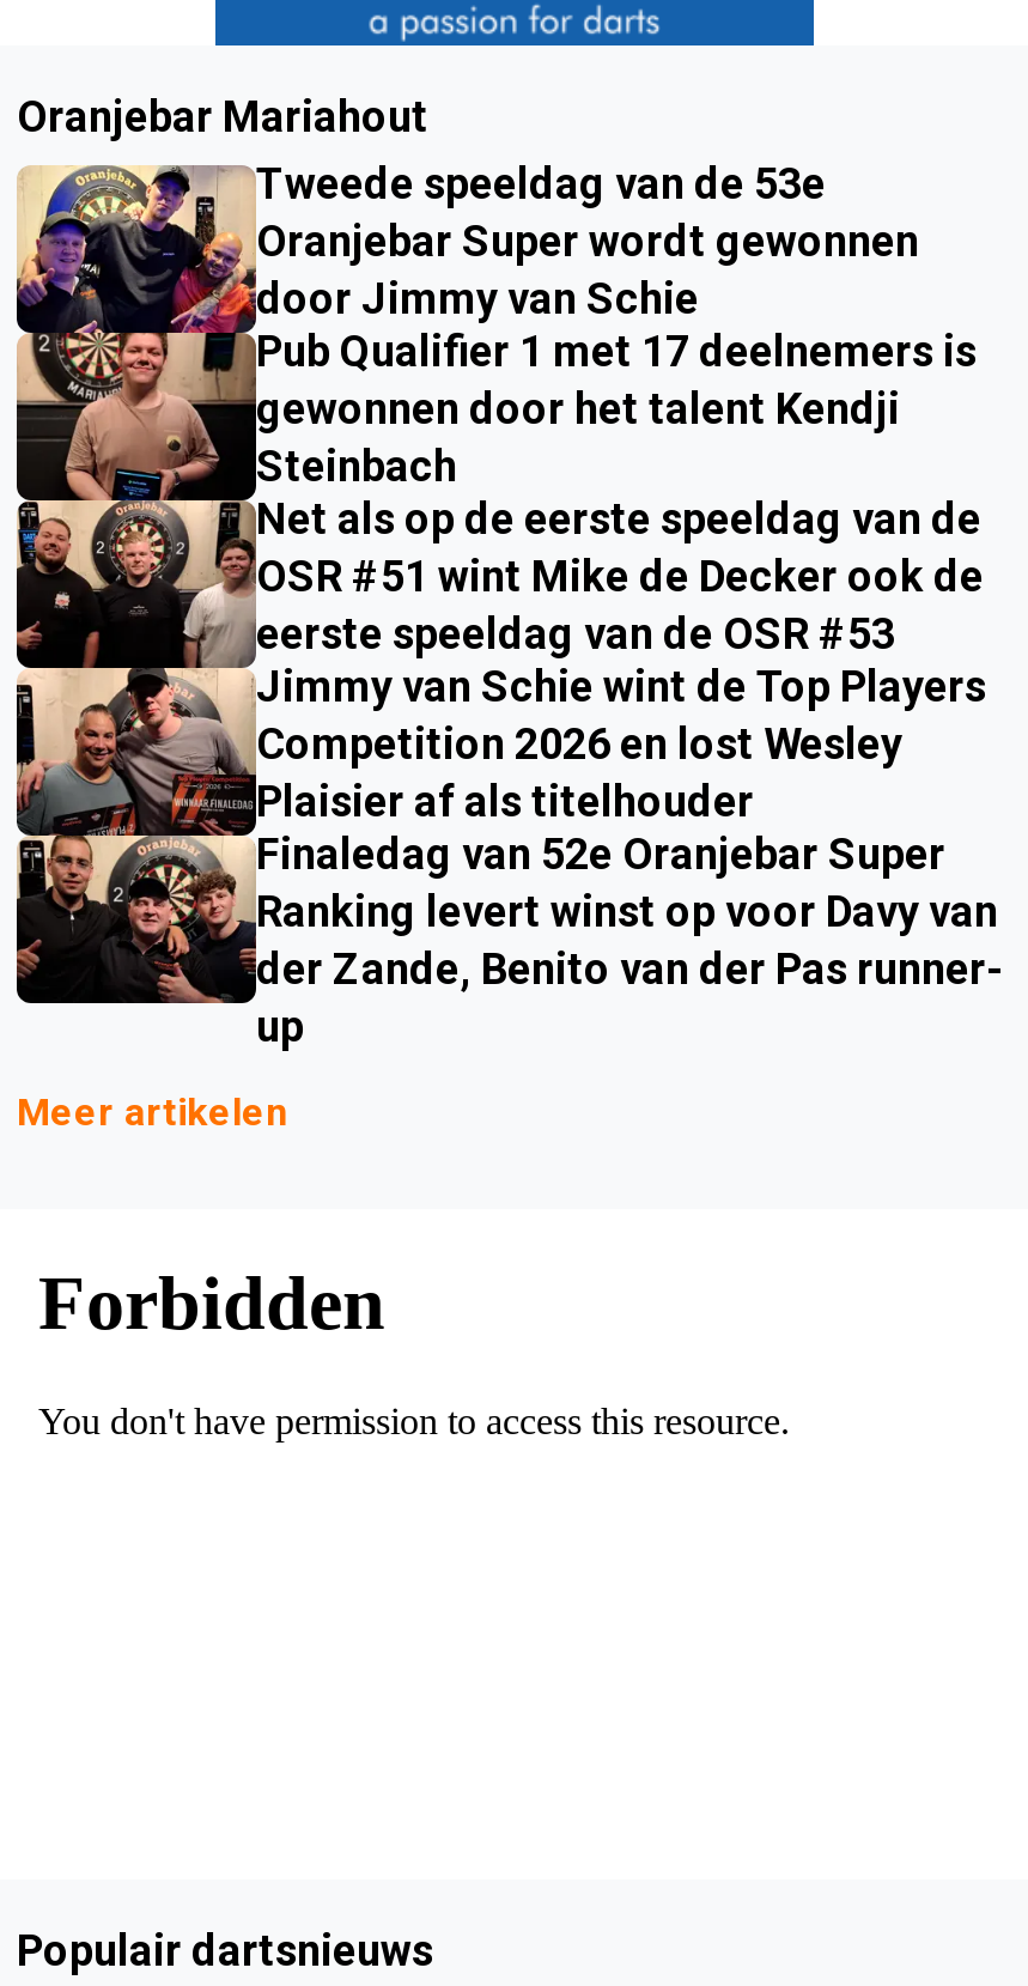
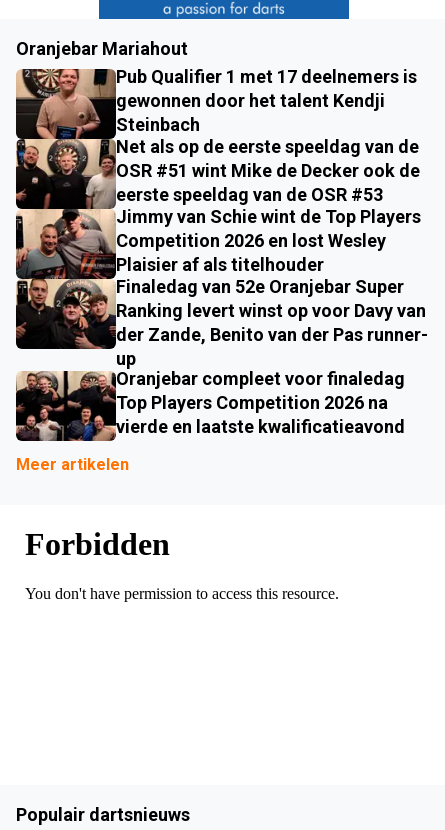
[17,157,919,335] [image] | Tweede speeldag van de 53e | Oranjebar Super wordt gewonnen | door Jimmy van Schie -> none
moved [256,325,1003,1050] -> [116,66,428,369]: Pub Qualifier 1 met 17 deelnemers is | gewonnen door het talent Kendji | Steinbach | ... | der Zande, Benito van der Pas runner- | up
none -> [15,368,405,442] [image] | Oranjebar compleet voor finaledag | Top Players Competition 2026 na | vierde en laatste kwalificatieavond

